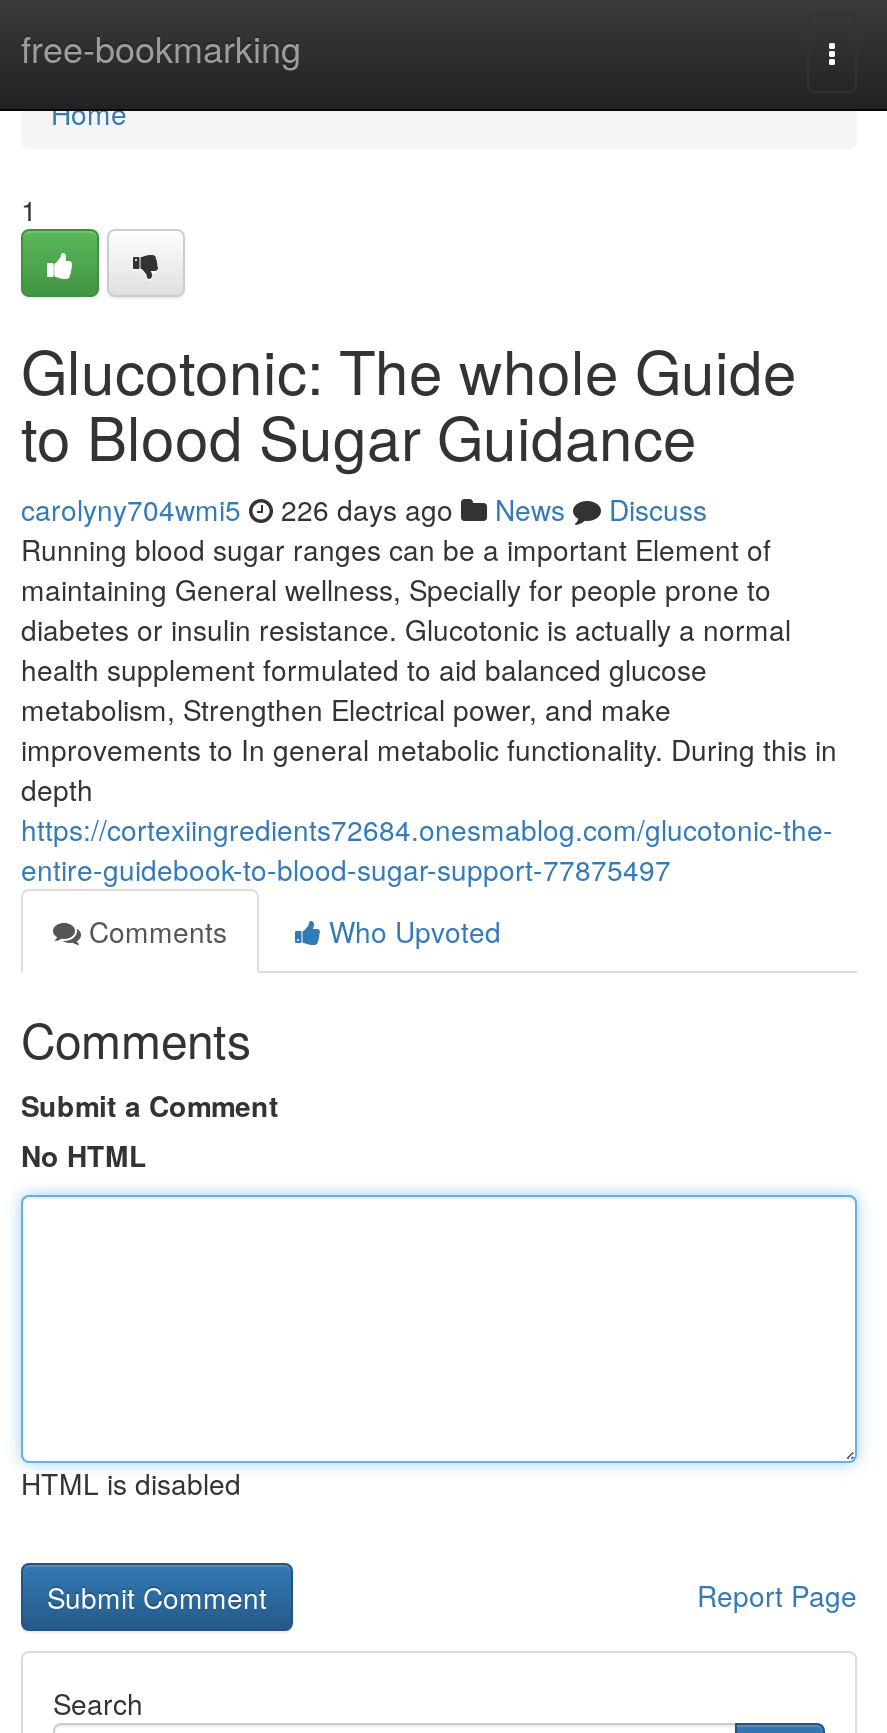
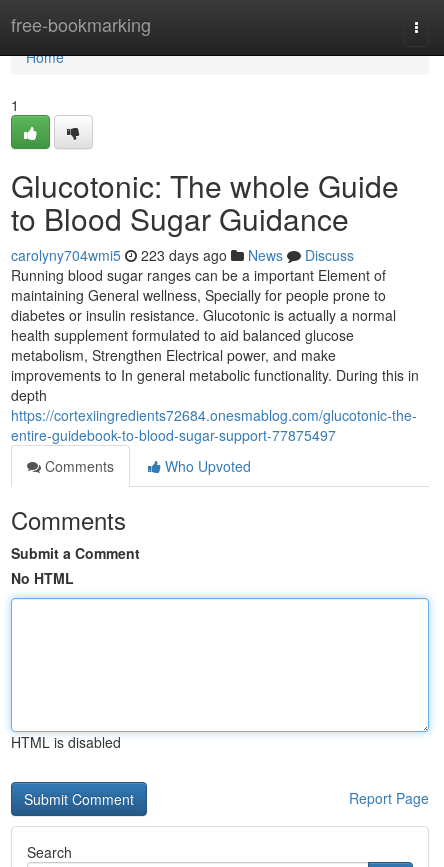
[21,489,707,529] carolyny704wmi5 226 days ago News Discuss -> [11,245,354,265] carolyny704wmi5 223 days ago News Discuss

